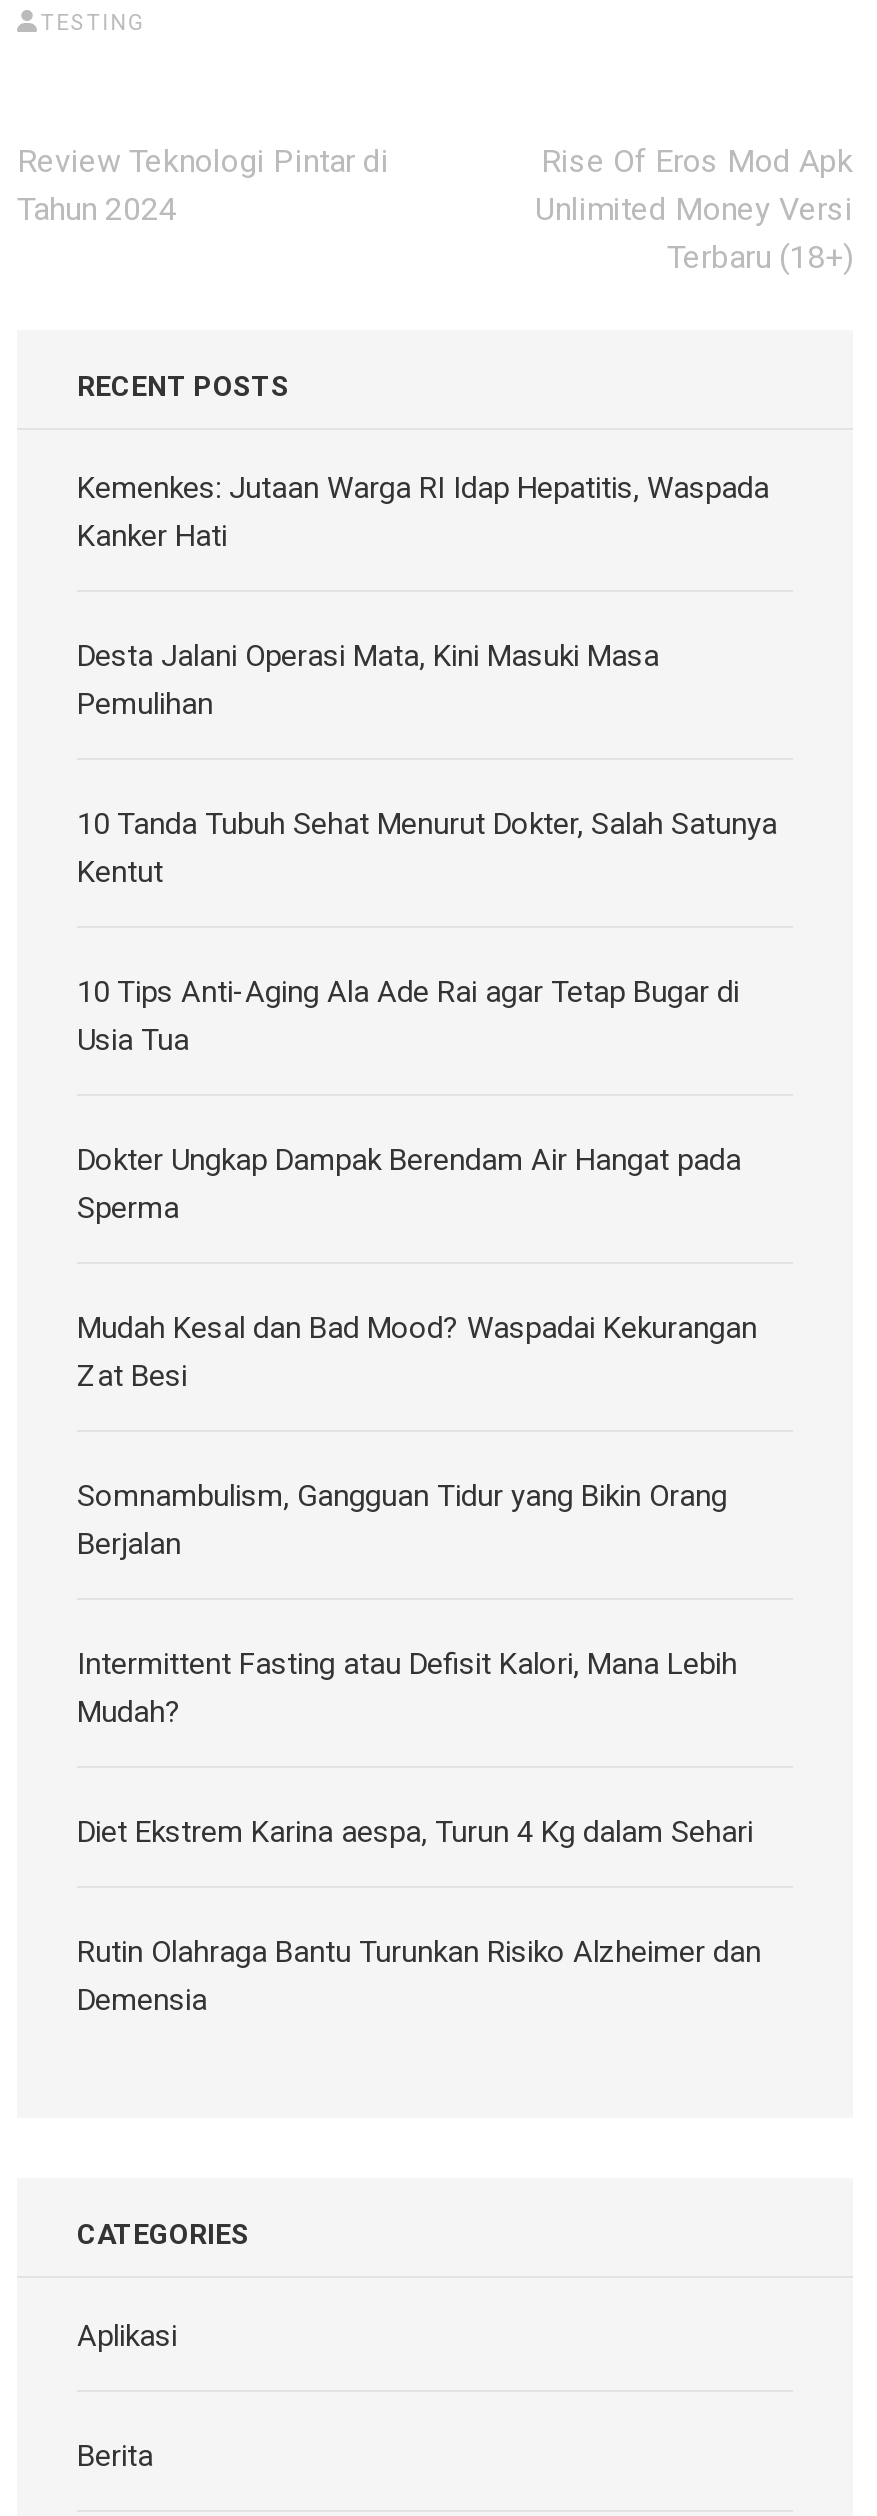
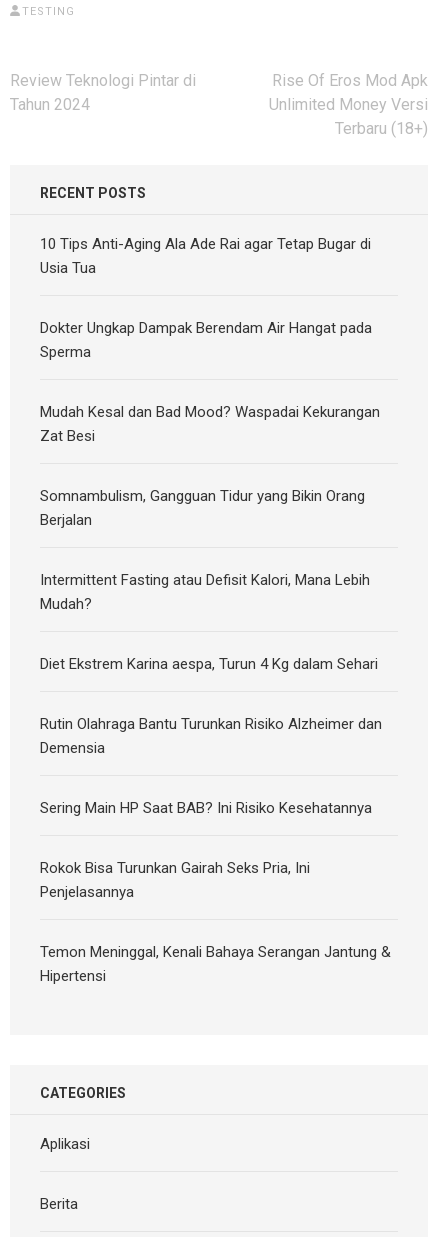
[77,469,777,889] Kemenkes: Jutaan Warga RI Idap Hepatitis, Waspada | Kanker Hati | Desta Jalani Operasi Mata, Kini Masuki Masa | Pemulihan | 10 Tanda Tubuh Sehat Menurut Dokter, Salah Satunya | Kentut -> none
moved [77,973,761,2017] -> [40,235,382,757]: 10 Tips Anti-Aging Ala Ade Rai agar Tetap Bugar di | Usia Tua | Dokter Ungkap Dampak Berendam Air Hangat pada | ... | Rutin Olahraga Bantu Turunkan Risiko Alzheimer dan | Demensia
none -> [40,799,391,985] Sering Main HP Saat BAB? Ini Risiko Kesehatannya | Rokok Bisa Turunkan Gairah Seks Pria, Ini | Penjelasannya | Temon Meninggal, Kenali Bahaya Serangan Jantung & | Hipertensi

